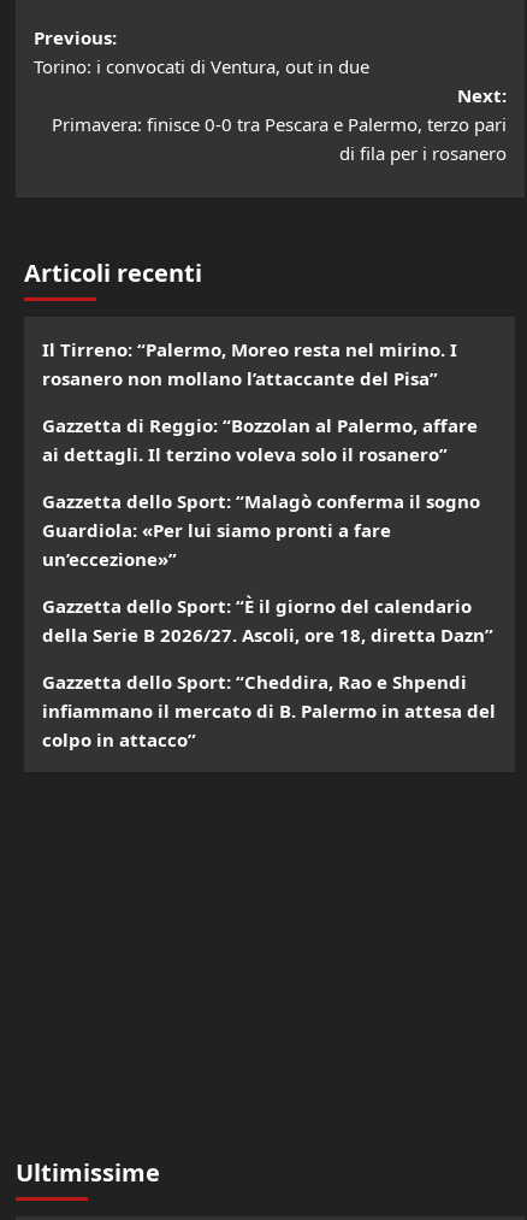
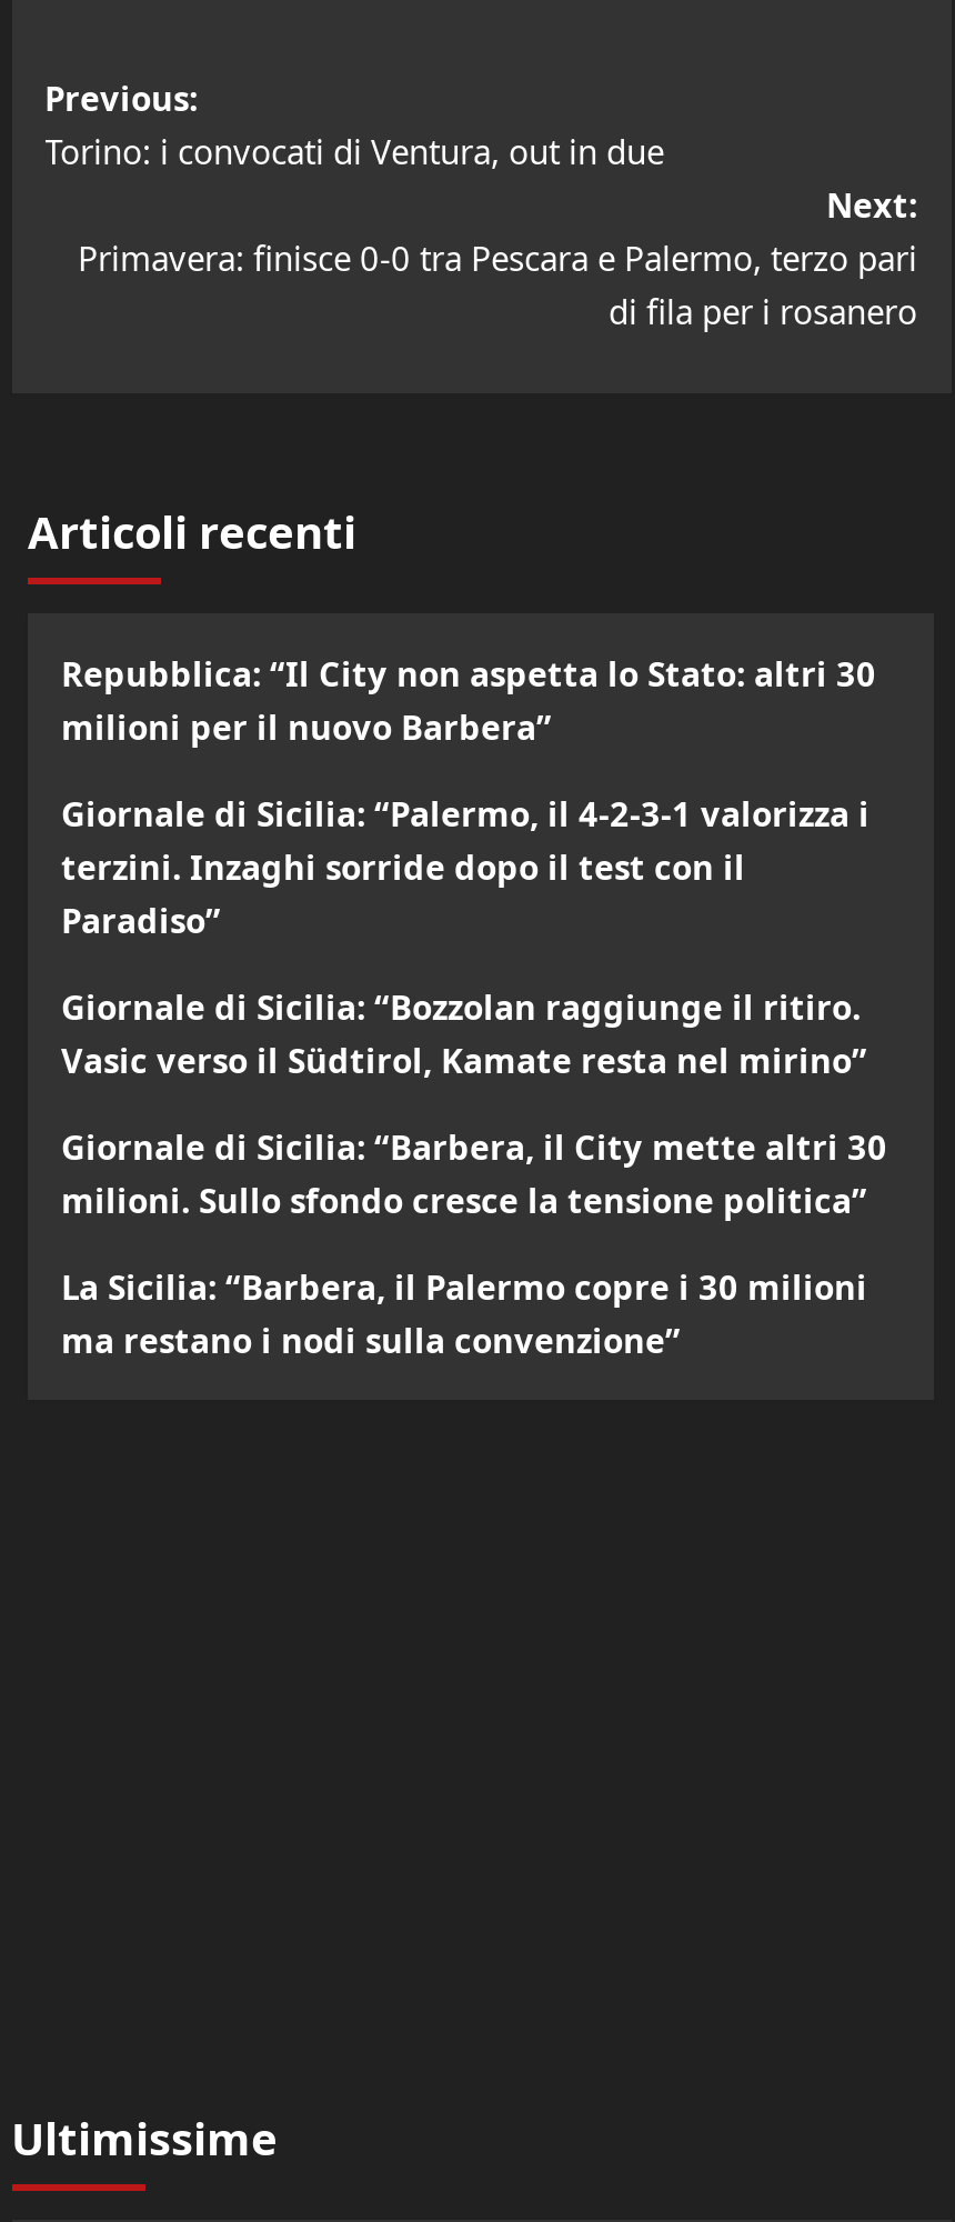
[42,338,457,391] Il Tirreno: “Palermo, Moreo resta nel mirino. I | rosanero non mollano l’attaccante del Pisa” -> [61,651,876,748] Repubblica: “Il City non aspetta lo Stato: altri 30 | milioni per il nuovo Barbera”
[42,413,478,466] Gazzetta di Reggio: “Bozzolan al Palermo, affare | ai dettagli. Il terzino voleva solo il rosanero” -> [61,791,869,942] Giornale di Sicilia: “Palermo, il 4-2-3-1 valorizza i | terzini. Inzaghi sorride dopo il test con il | Paradiso”
[42,489,480,571] Gazzetta dello Sport: “Malagò conferma il sogno | Guardiola: «Per lui siamo pronti a fare | un’eccezione»” -> [61,984,867,1082] Giornale di Sicilia: “Bozzolan raggiunge il ritiro. | Vasic verso il Südtirol, Kamate resta nel mirino”
[42,594,493,647] Gazzetta dello Sport: “È il giorno del calendario | della Serie B 2026/27. Ascoli, ore 18, diretta Dazn” -> [61,1124,887,1222] Giornale di Sicilia: “Barbera, il City mette altri 30 | milioni. Sullo sfondo cresce la tensione politica”
[42,670,496,752] Gazzetta dello Sport: “Cheddira, Rao e Shpendi | infiammano il mercato di B. Palermo in attesa del | colpo in attacco” -> [61,1264,867,1362] La Sicilia: “Barbera, il Palermo copre i 30 milioni | ma restano i nodi sulla convenzione”

